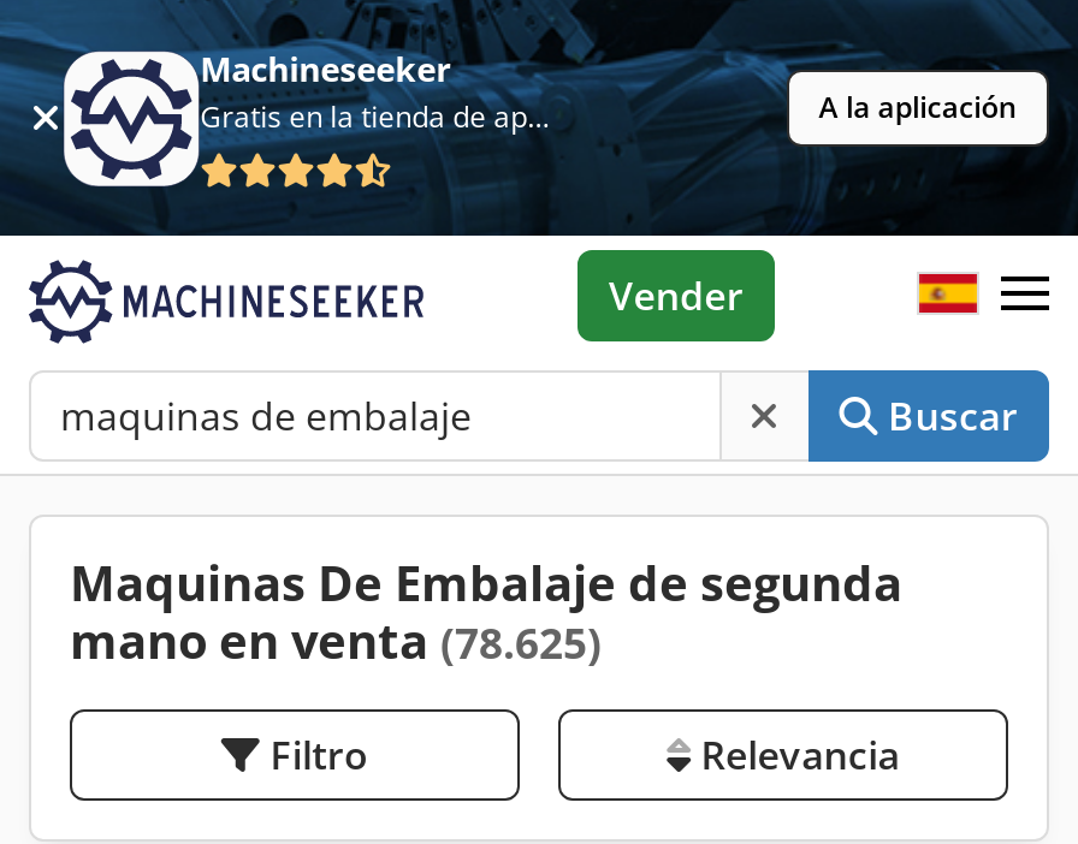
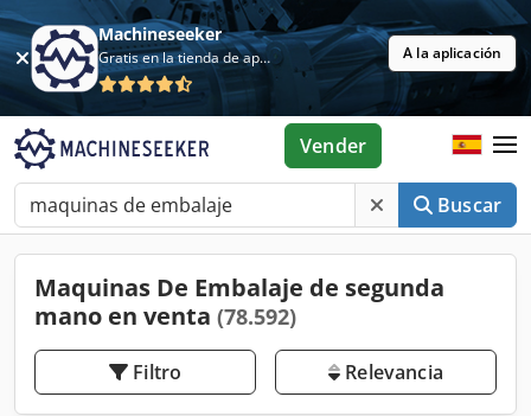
[70,608,602,673] mano en venta (78.625) -> [34,300,296,332] mano en venta (78.592)

